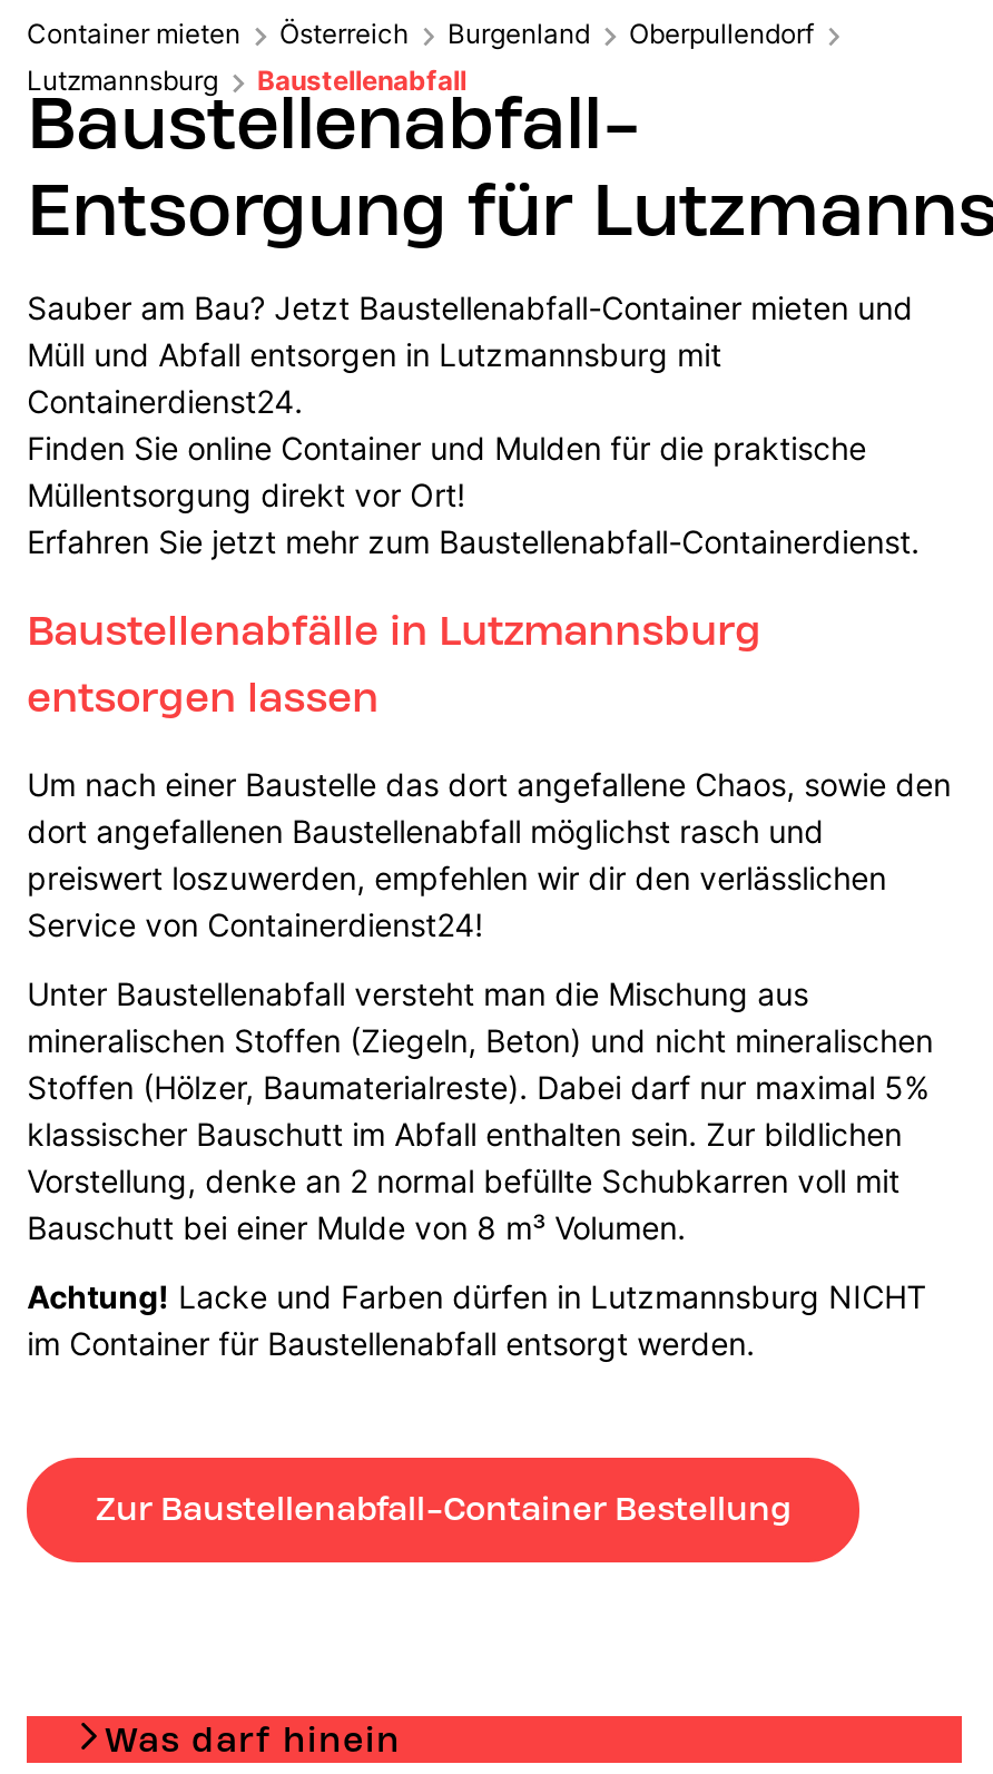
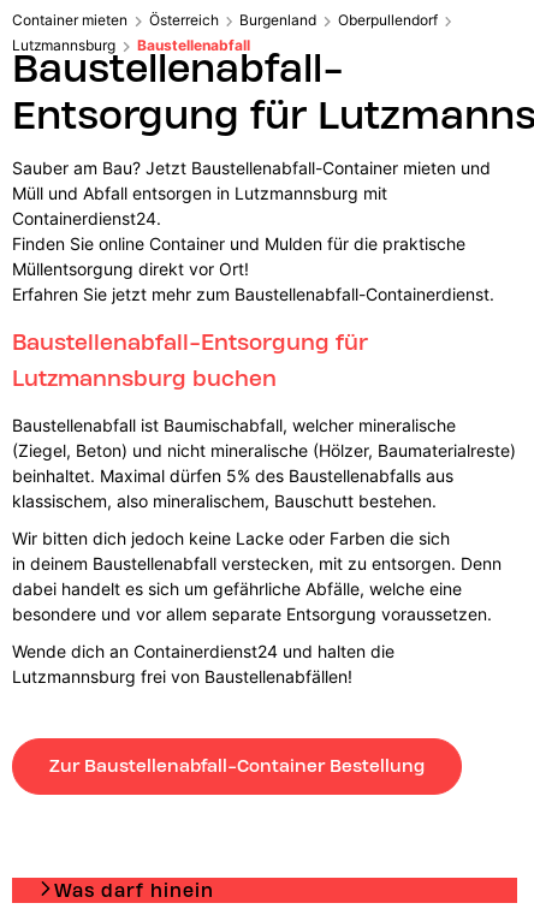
[27,605,762,721] Baustellenabfälle in Lutzmannsburg | entsorgen lassen -> [12,328,368,391] Baustellenabfall-Entsorgung für | Lutzmannsburg buchen
[27,765,951,943] Um nach einer Baustelle das dort angefallene Chaos, sowie den | dort angefallenen Baustellenabfall möglichst rasch und | preiswert loszuwerden, empfehlen wir dir den verlässlichen | Service von Containerdienst24! -> [12,415,516,511] Baustellenabfall ist Baumischabfall, welcher mineralische | (Ziegel, Beton) und nicht mineralische (Hölzer, Baumaterialreste) | beinhaltet. Maximal dürfen 5% des Baustellenabfalls aus | klassischem, also mineralischem, Bauschutt bestehen.
[27,974,933,1246] Unter Baustellenabfall versteht man die Mischung aus | mineralischen Stoffen (Ziegeln, Beton) und nicht mineralischen | Stoffen (Hölzer, Baumaterialreste). Dabei darf nur maximal 5% | klassischer Bauschutt im Abfall enthalten sein. Zur bildlichen | Vorstellung, denke an 2 normal befüllte Schubkarren voll mit | Bauschutt bei einer Mulde von 8 m³ Volumen. -> [12,528,502,624] Wir bitten dich jedoch keine Lacke oder Farben die sich | in deinem Baustellenabfall verstecken, mit zu entsorgen. Denn | dabei handelt es sich um gefährliche Abfälle, welche eine | besondere und vor allem separate Entsorgung voraussetzen.
[27,1277,926,1362] Achtung! Lacke und Farben dürfen in Lutzmannsburg NICHT | im Container für Baustellenabfall entsorgt werden. -> [12,641,395,687] Wende dich an Containerdienst24 und halten die | Lutzmannsburg frei von Baustellenabfällen!

